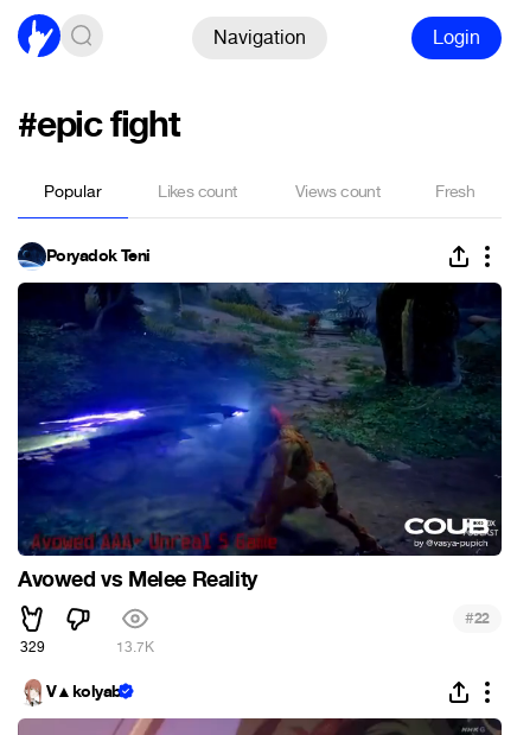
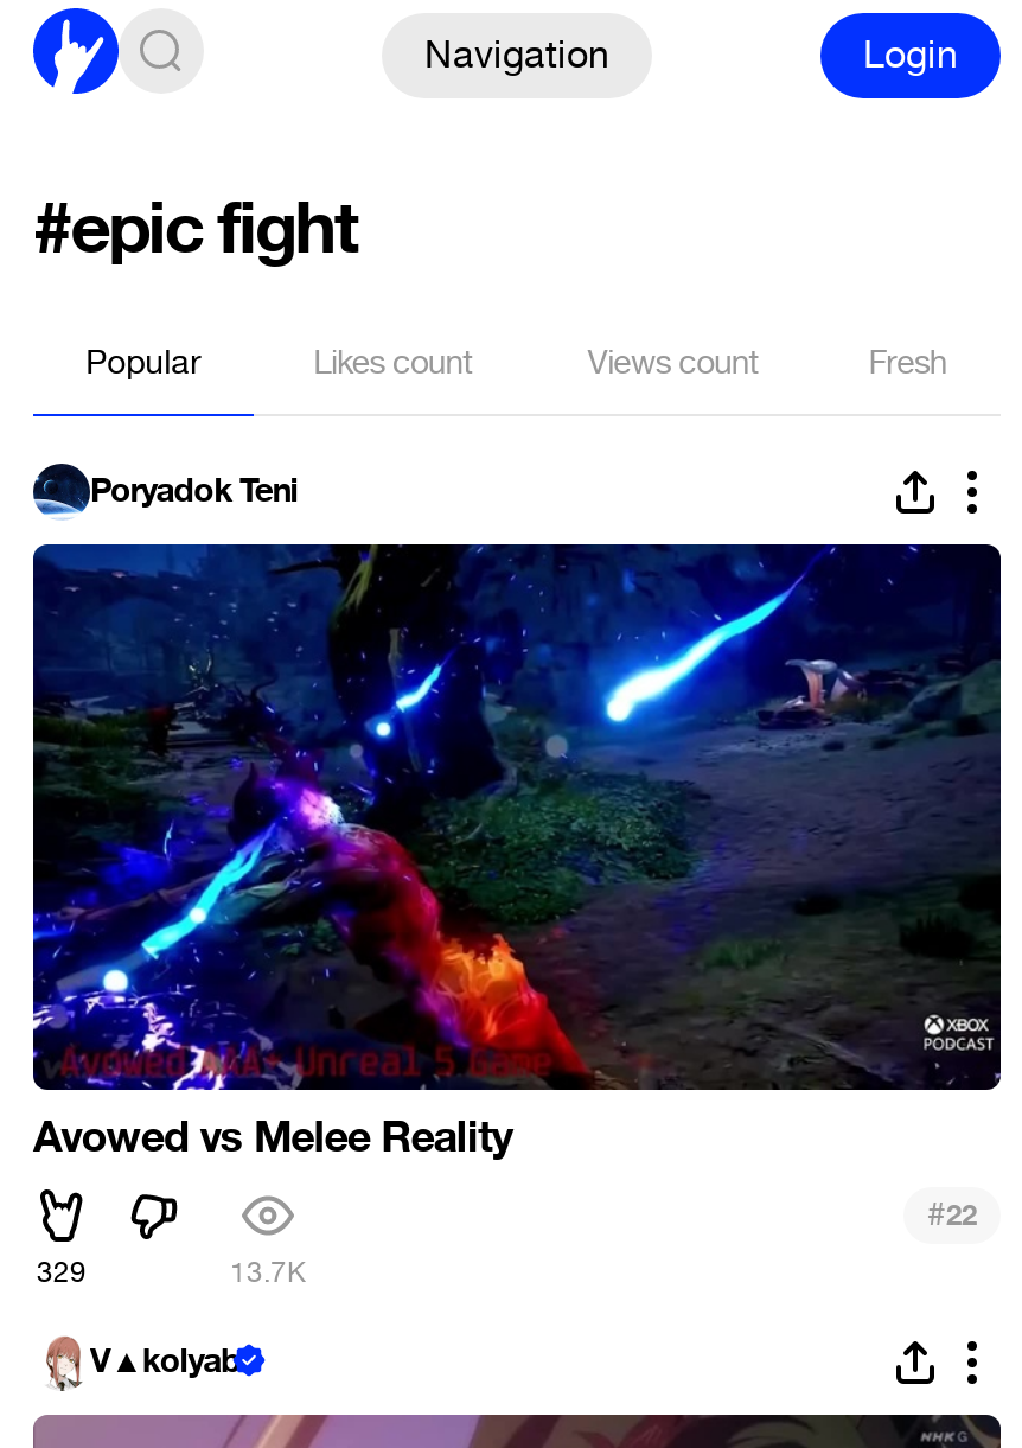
[17,281,502,557] [image] -> [31,542,1001,1092] [image]

